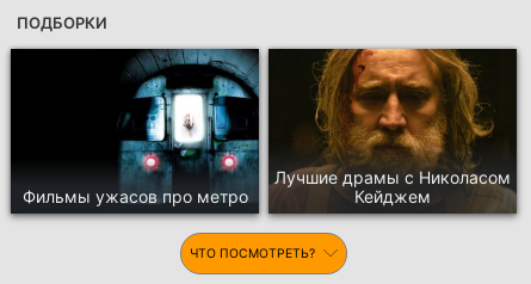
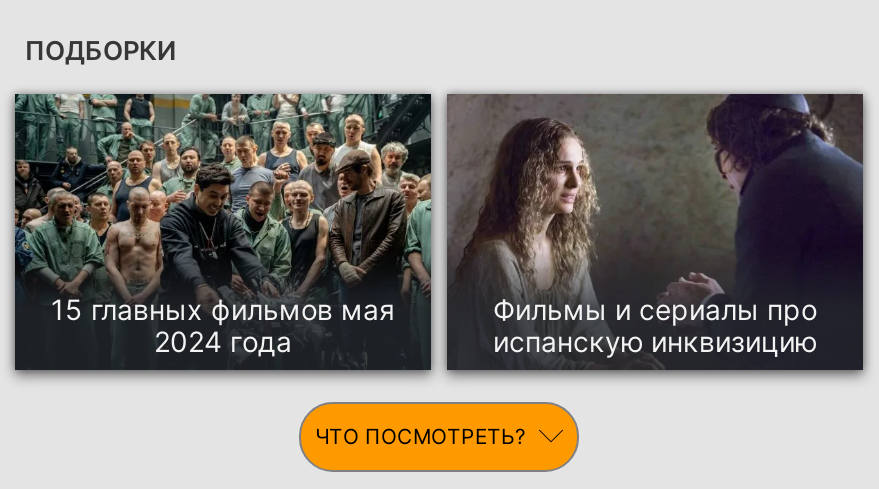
[11,48,260,207] [image] | Фильмы ужасов про метро -> [13,92,431,359] [image] | 15 главных фильмов мая | 2024 года
[268,48,517,207] [image] | Лучшие драмы с Николасом | Кейджем -> [447,92,863,359] [image] | Фильмы и сериалы про | испанскую инквизицию

